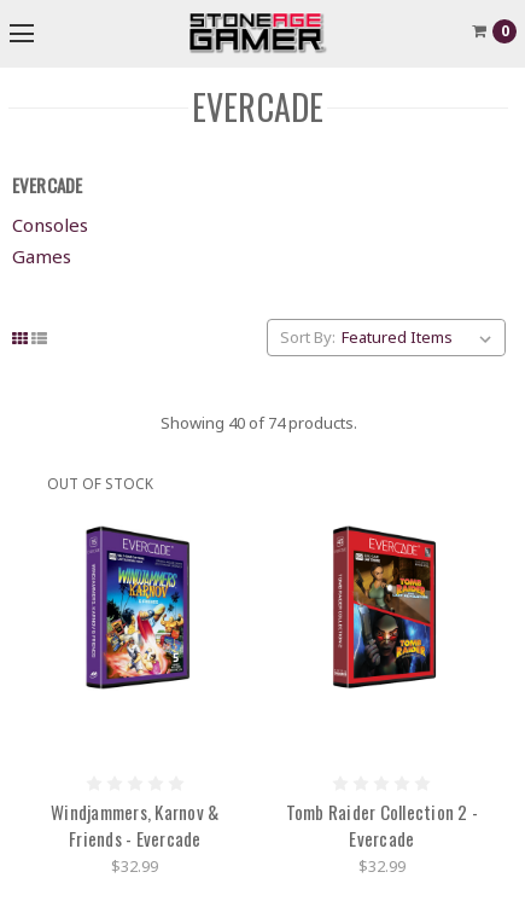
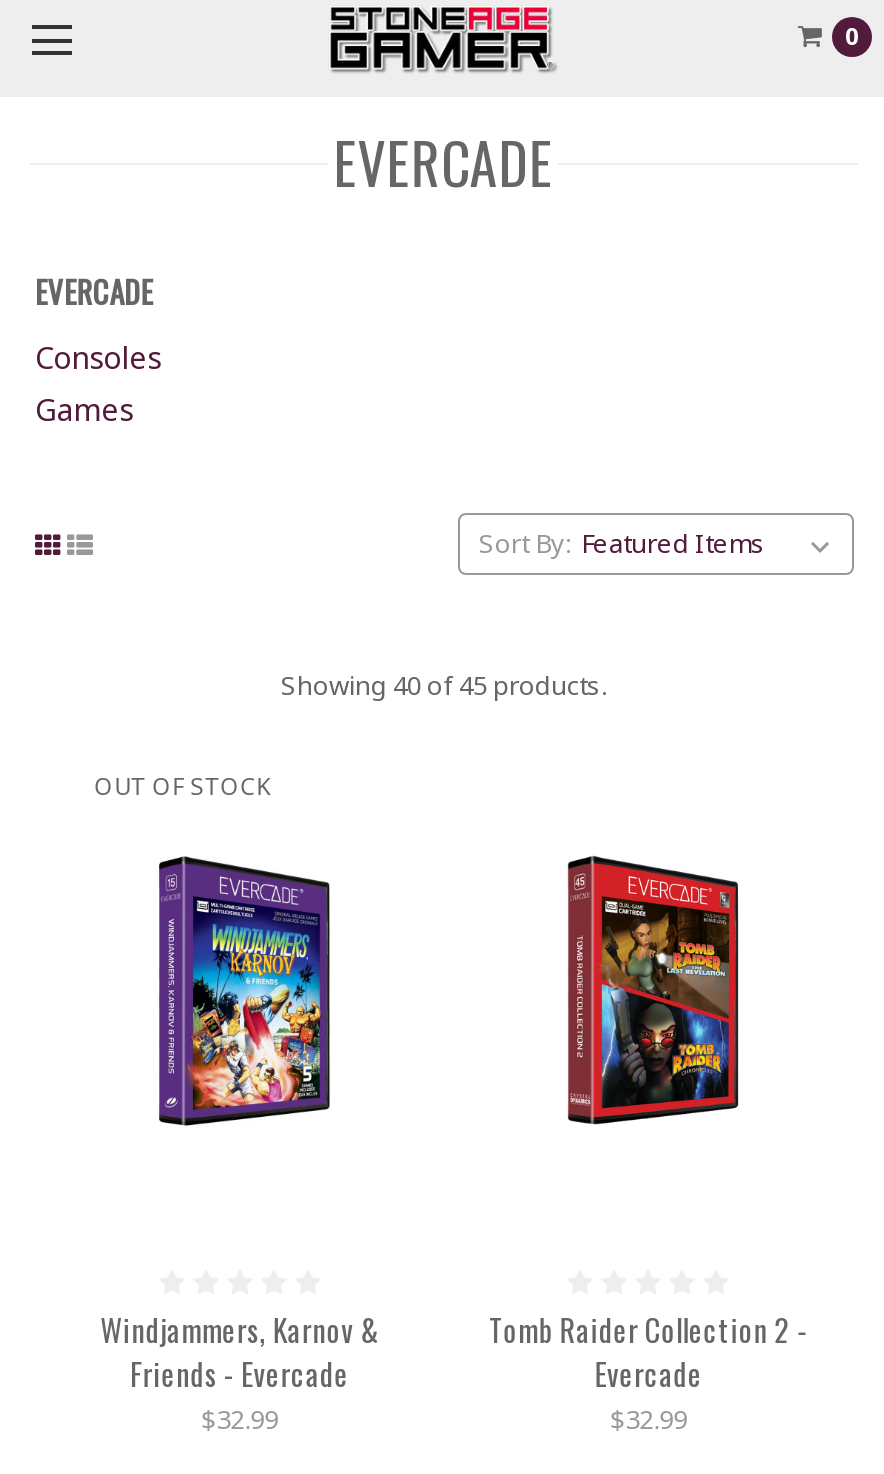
[160,412,357,434] Showing 40 of 74 products. -> [281,668,607,704] Showing 40 of 45 products.

